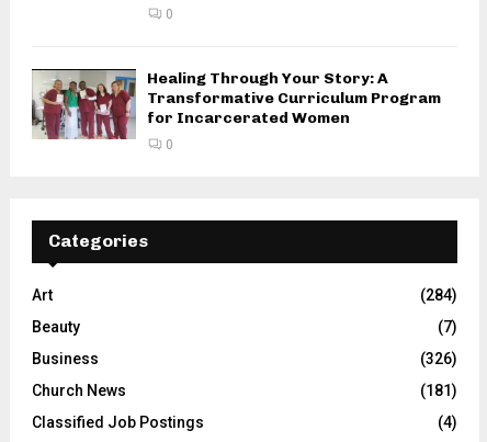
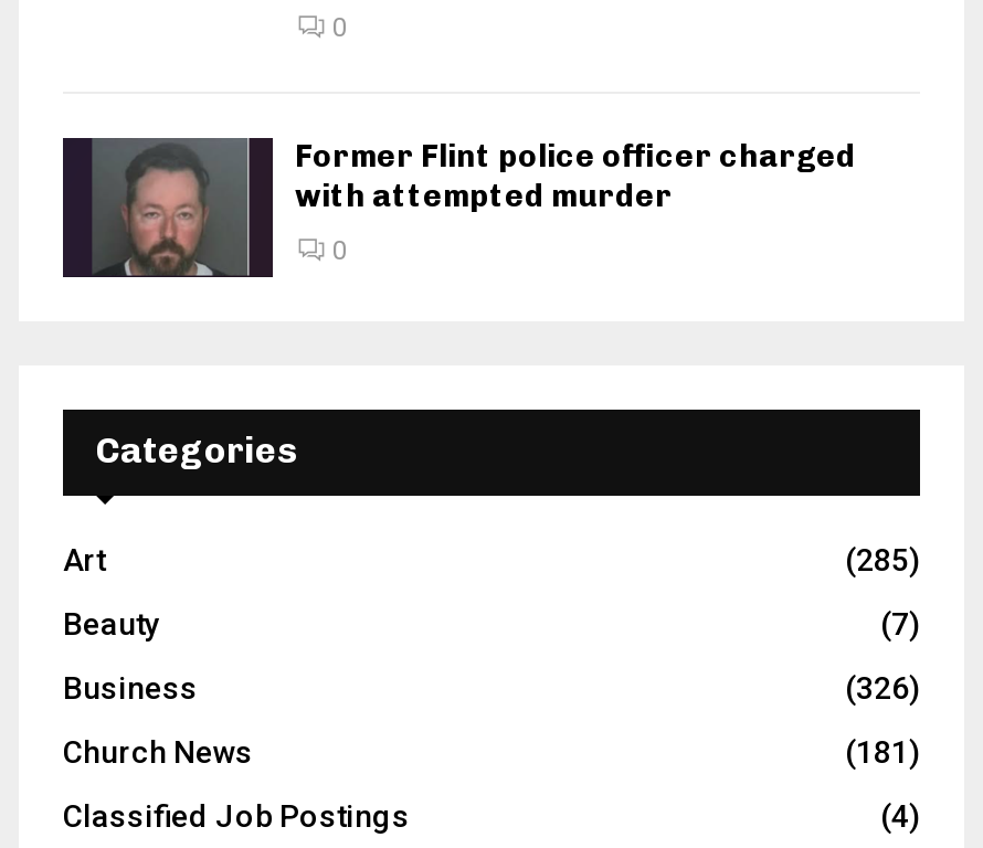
[31,69,441,156] [image] | Healing Through Your Story: A | Transformative Curriculum Program | for Incarcerated Women -> [61,138,856,280] [image] | Former Flint police officer charged | with attempted murder
[420,287,457,304] (284) -> [845,542,920,578] (285)

